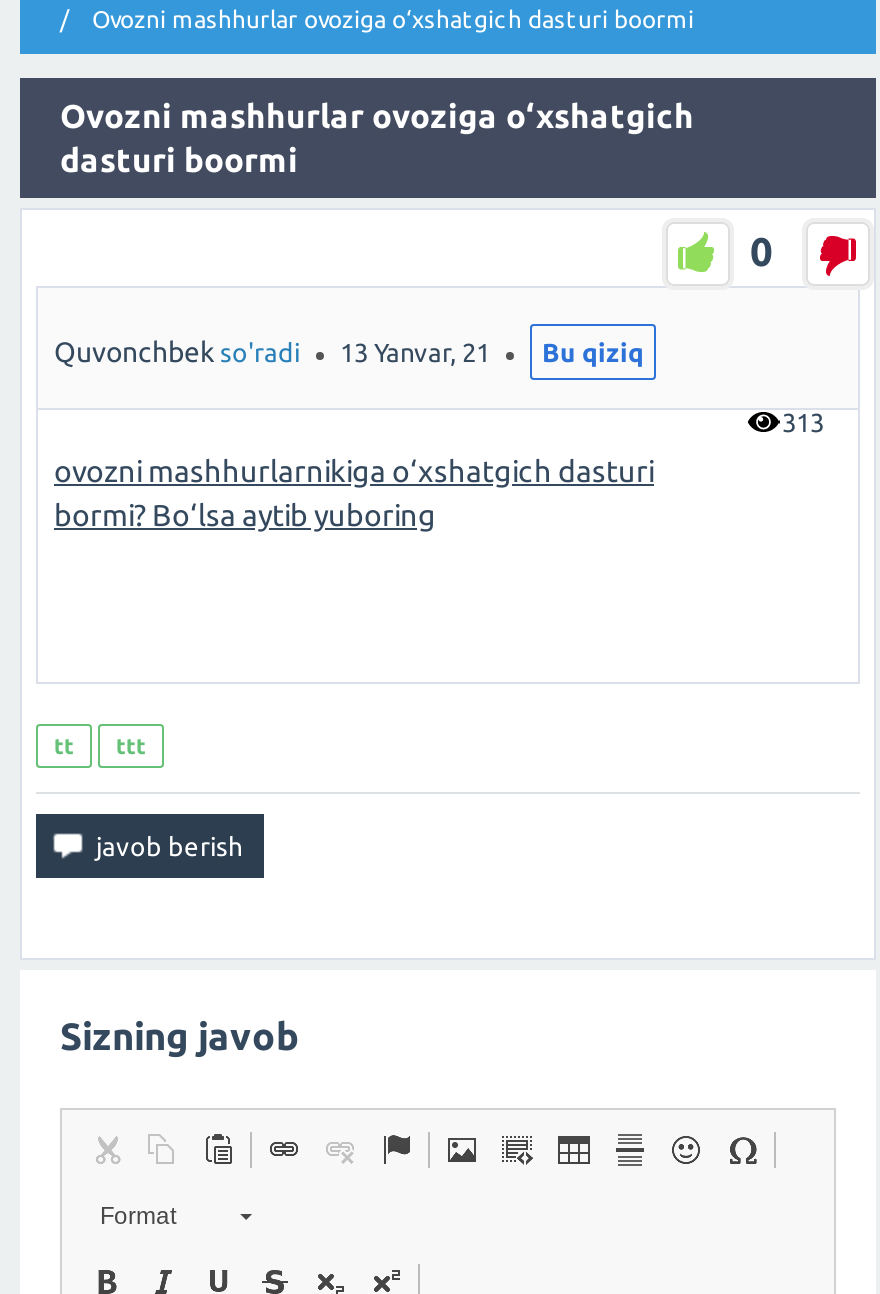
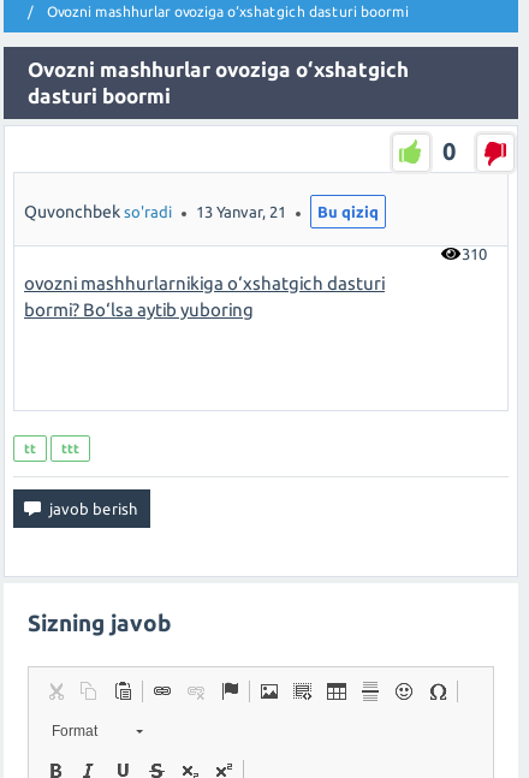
[782,408,824,436] 313 -> [462,245,487,262] 310

